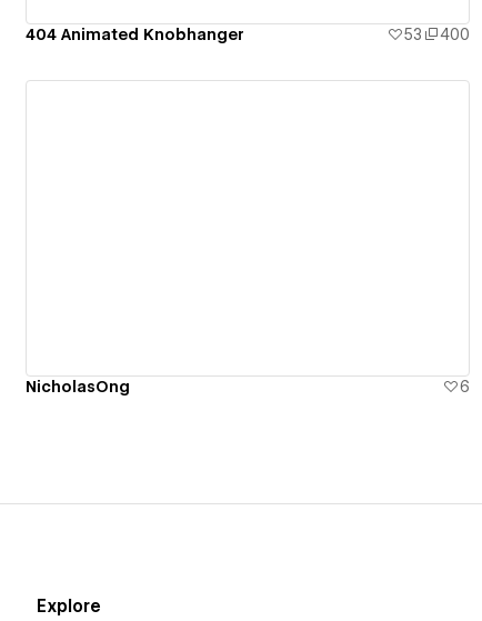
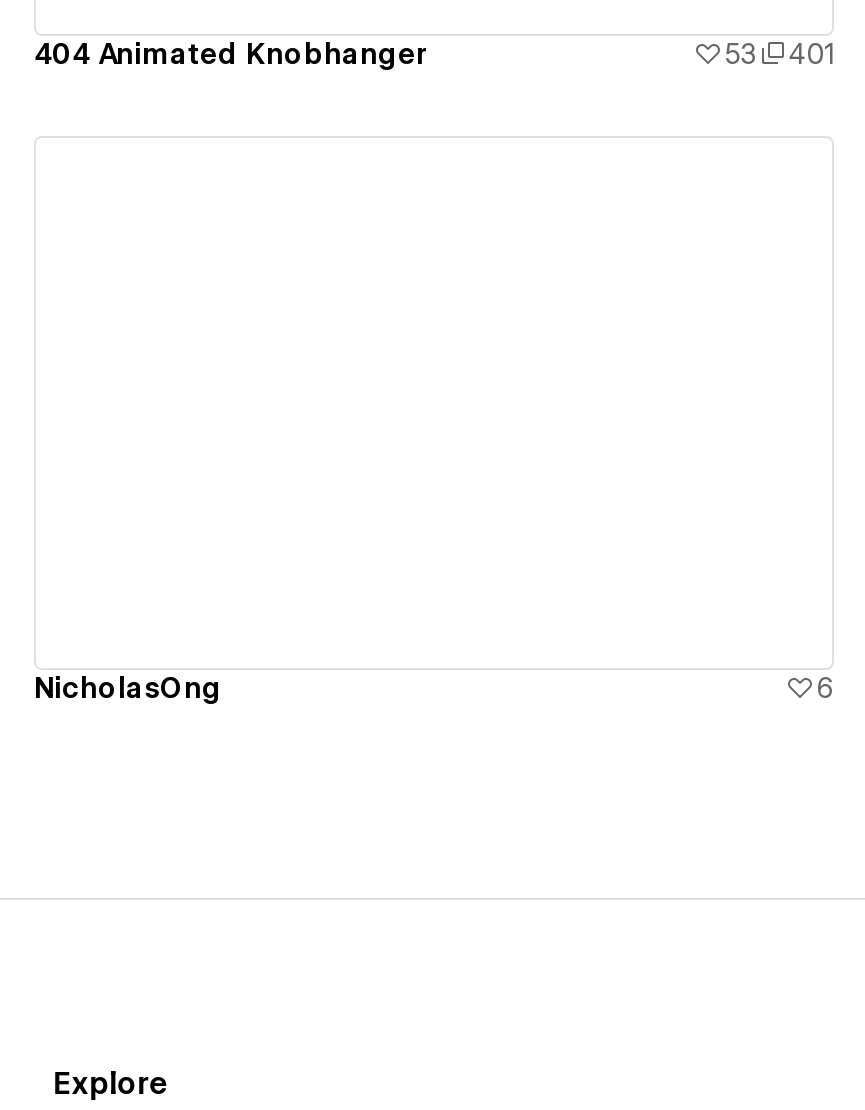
[404,25,470,43] 53 400 -> [724,37,834,69] 53 401

